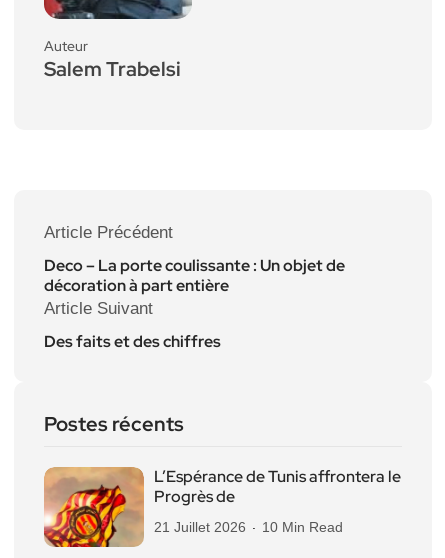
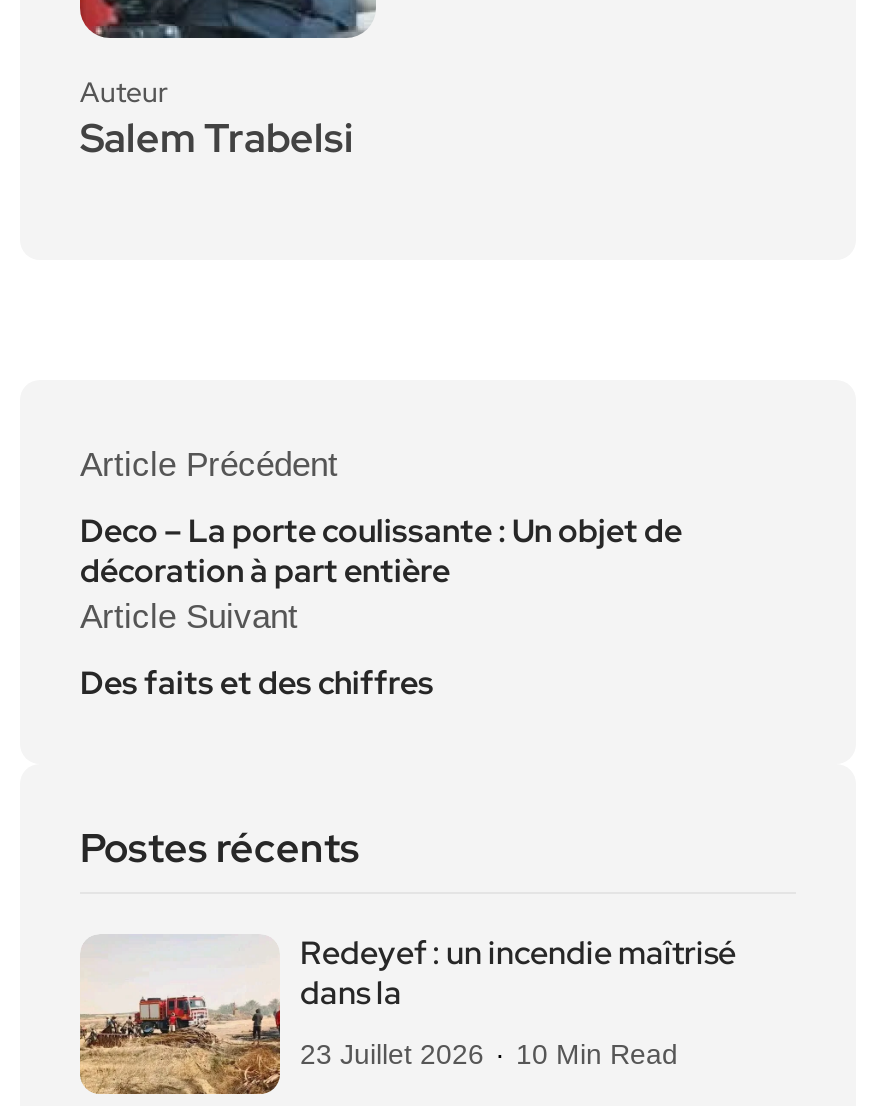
[44,465,401,548] [image] | L’Espérance de Tunis affrontera le | Progrès de -> [78,931,736,1096] [image] | Redeyef : un incendie maîtrisé | dans la
[154,518,343,534] 21 Juillet 2026 10 Min Read -> [300,1037,678,1069] 23 Juillet 2026 10 Min Read

